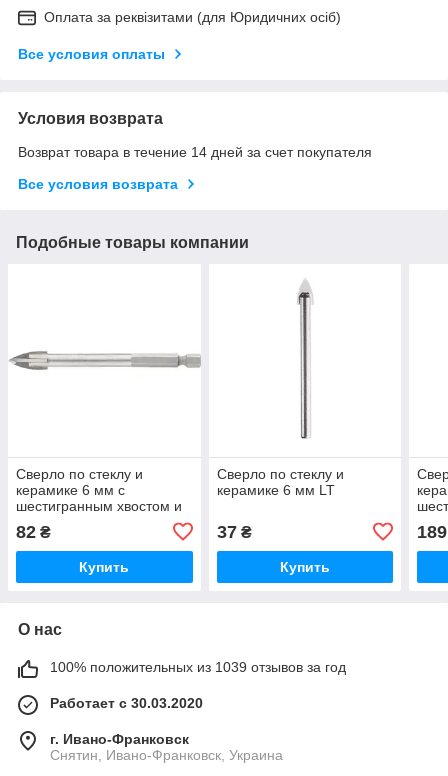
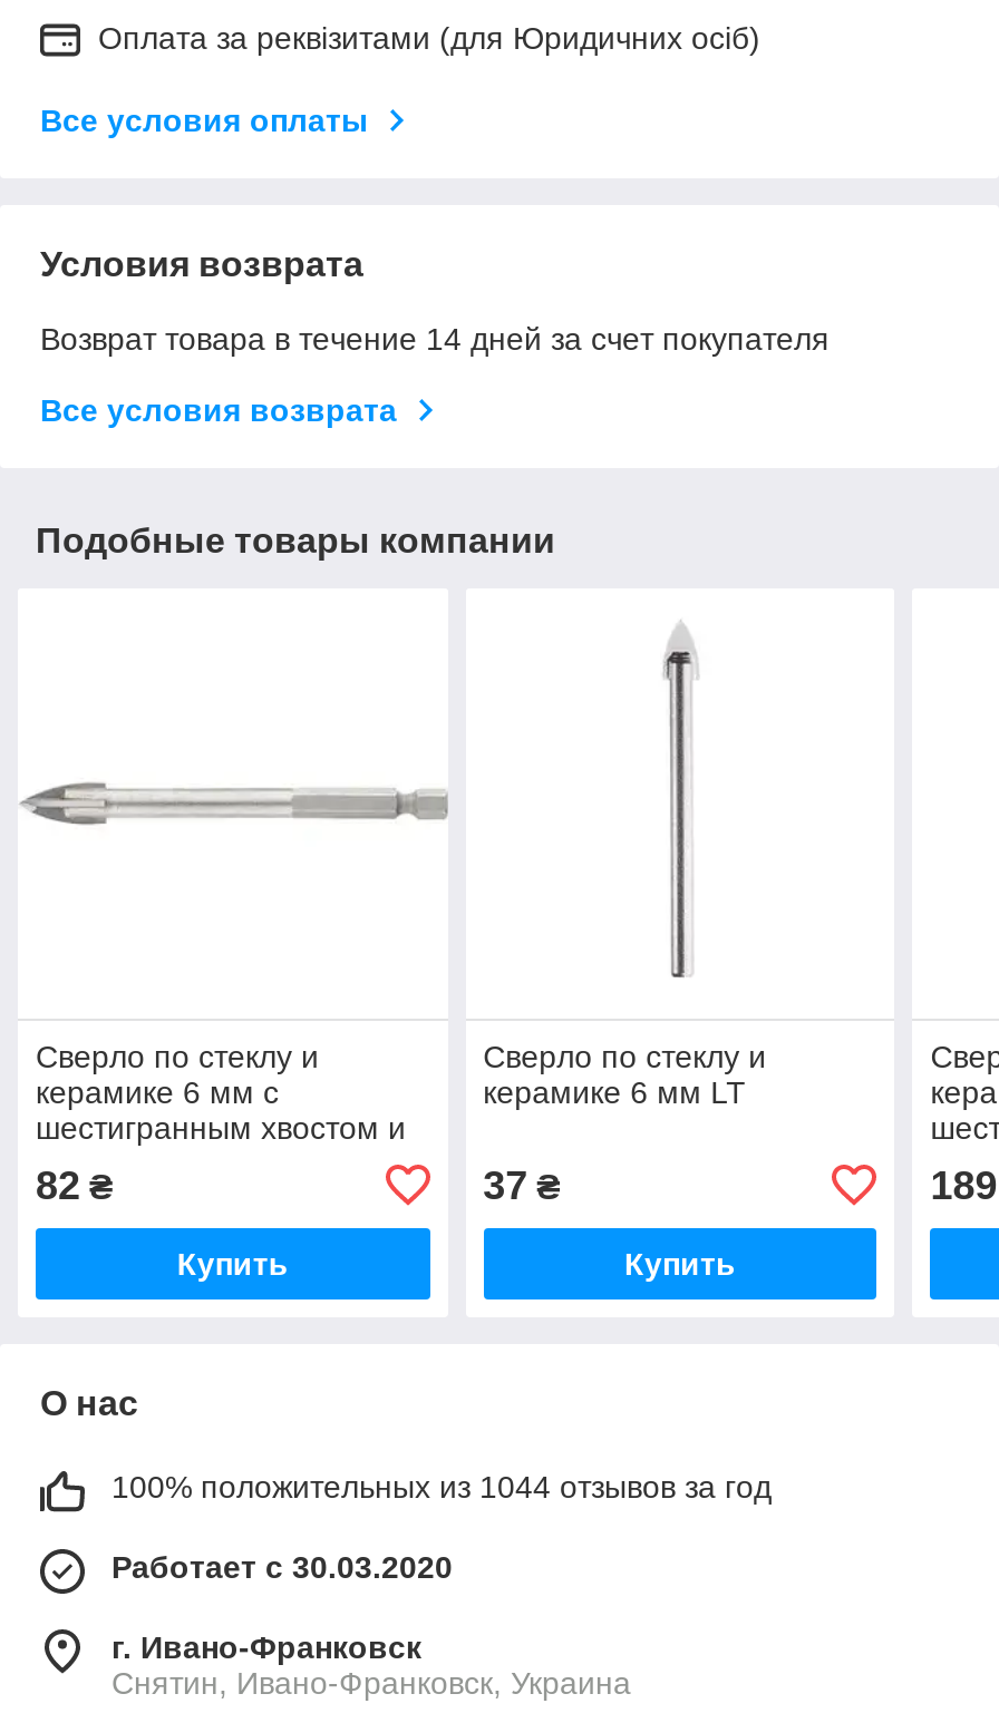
[50,659,346,675] 100% положительных из 1039 отзывов за год -> [111,1468,772,1504] 100% положительных из 1044 отзывов за год

